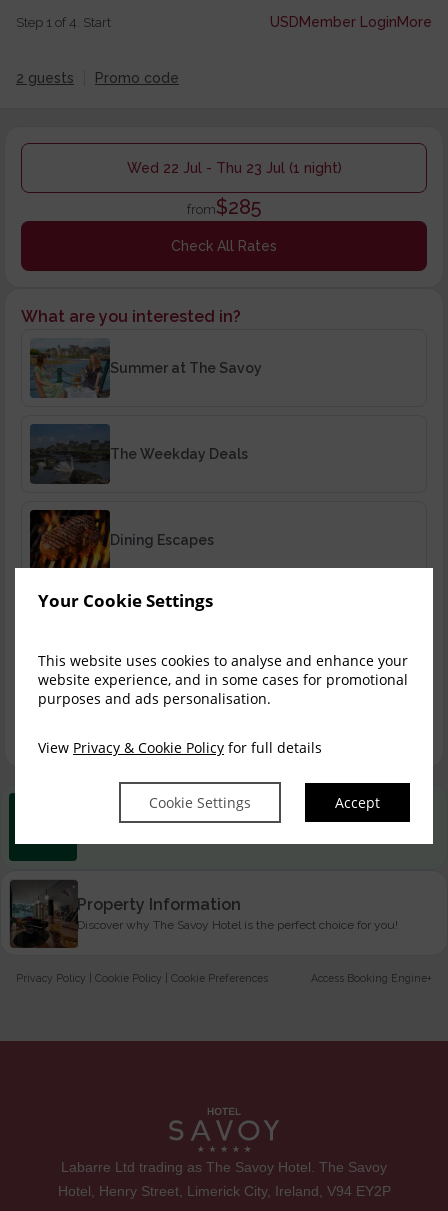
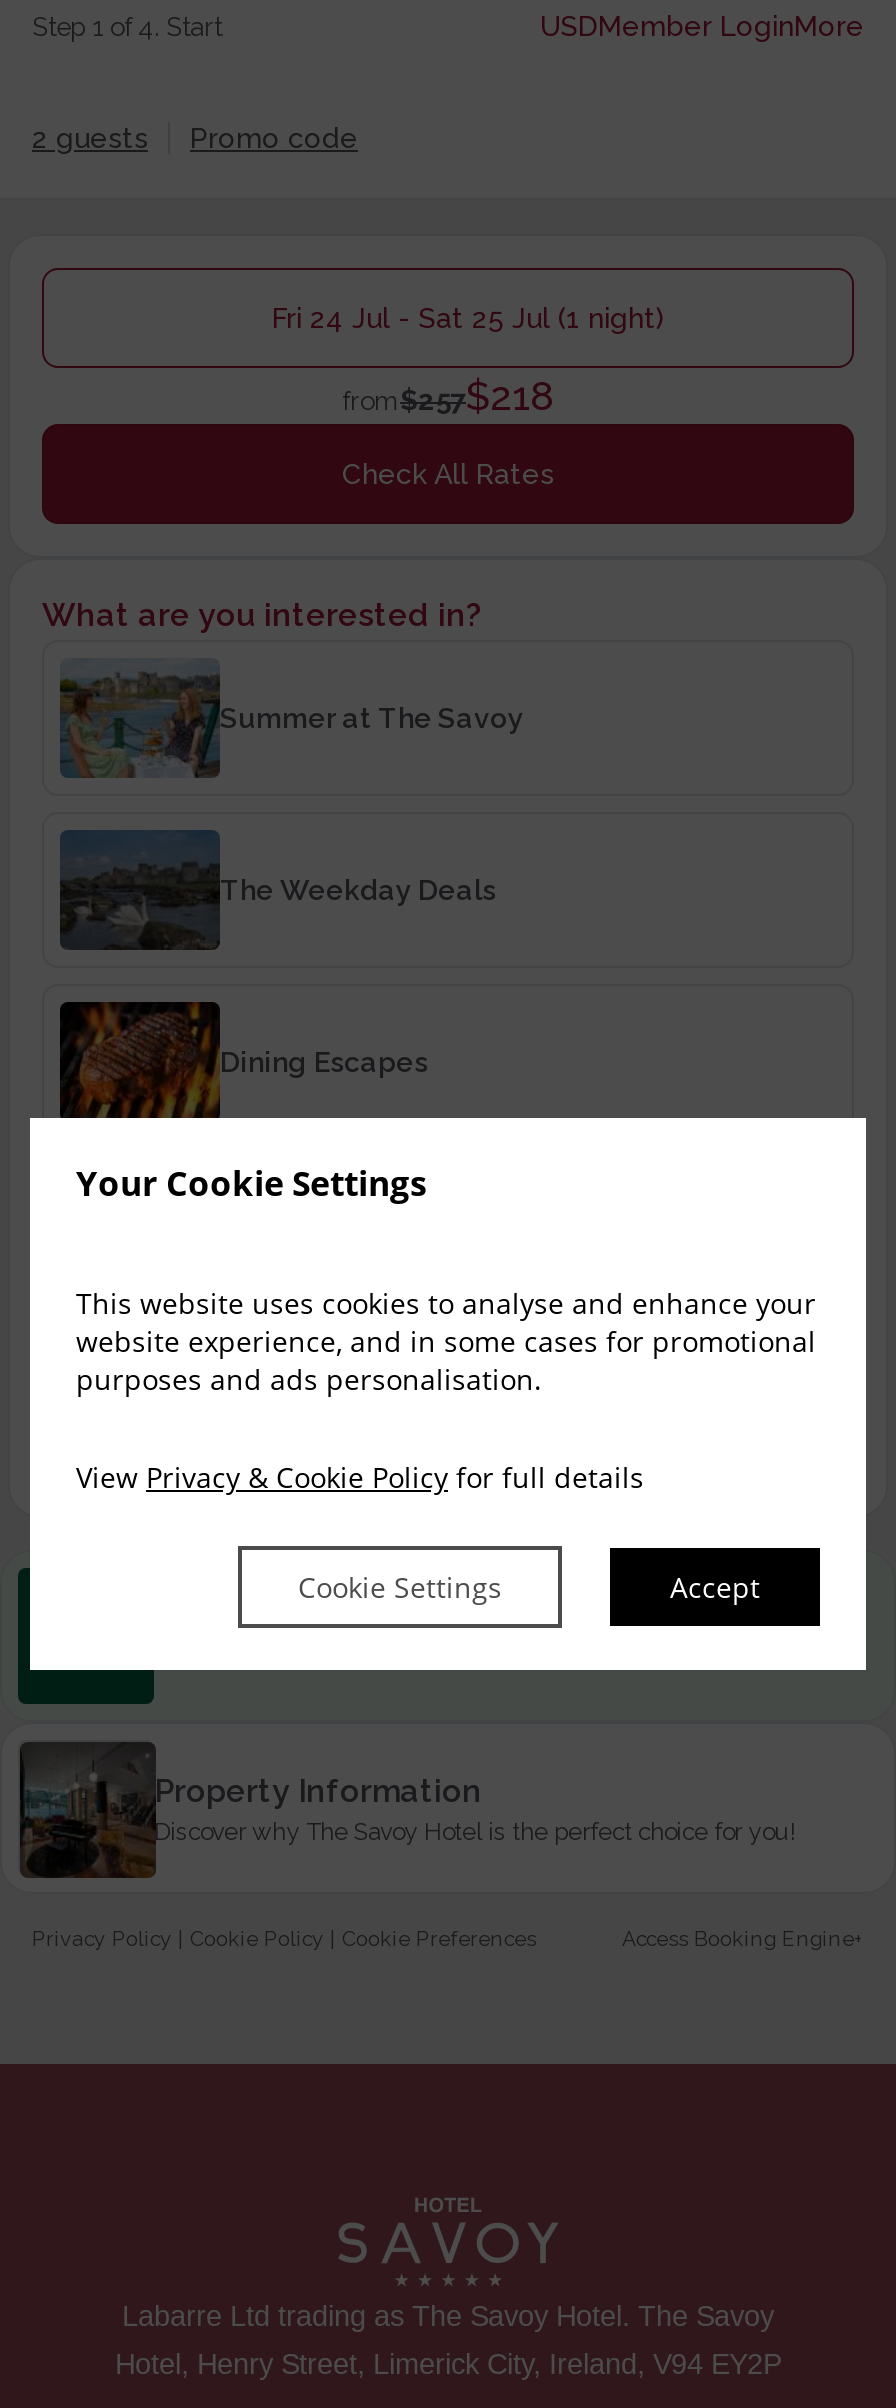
[126,160,341,176] Wed 22 Jul - Thu 23 Jul (1 night) -> [272,302,664,334] Fri 24 Jul - Sat 25 Jul (1 night)
[187,195,261,219] from$285 -> [342,372,554,420] from$257$218

